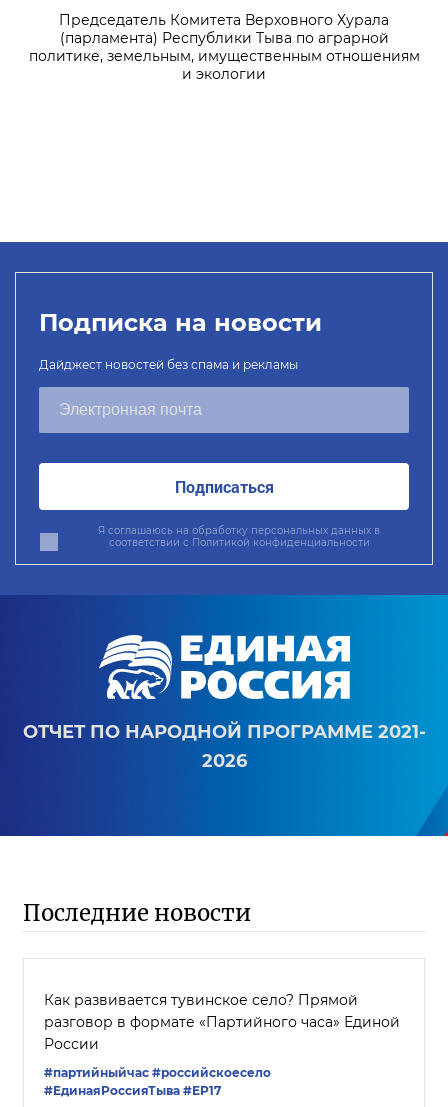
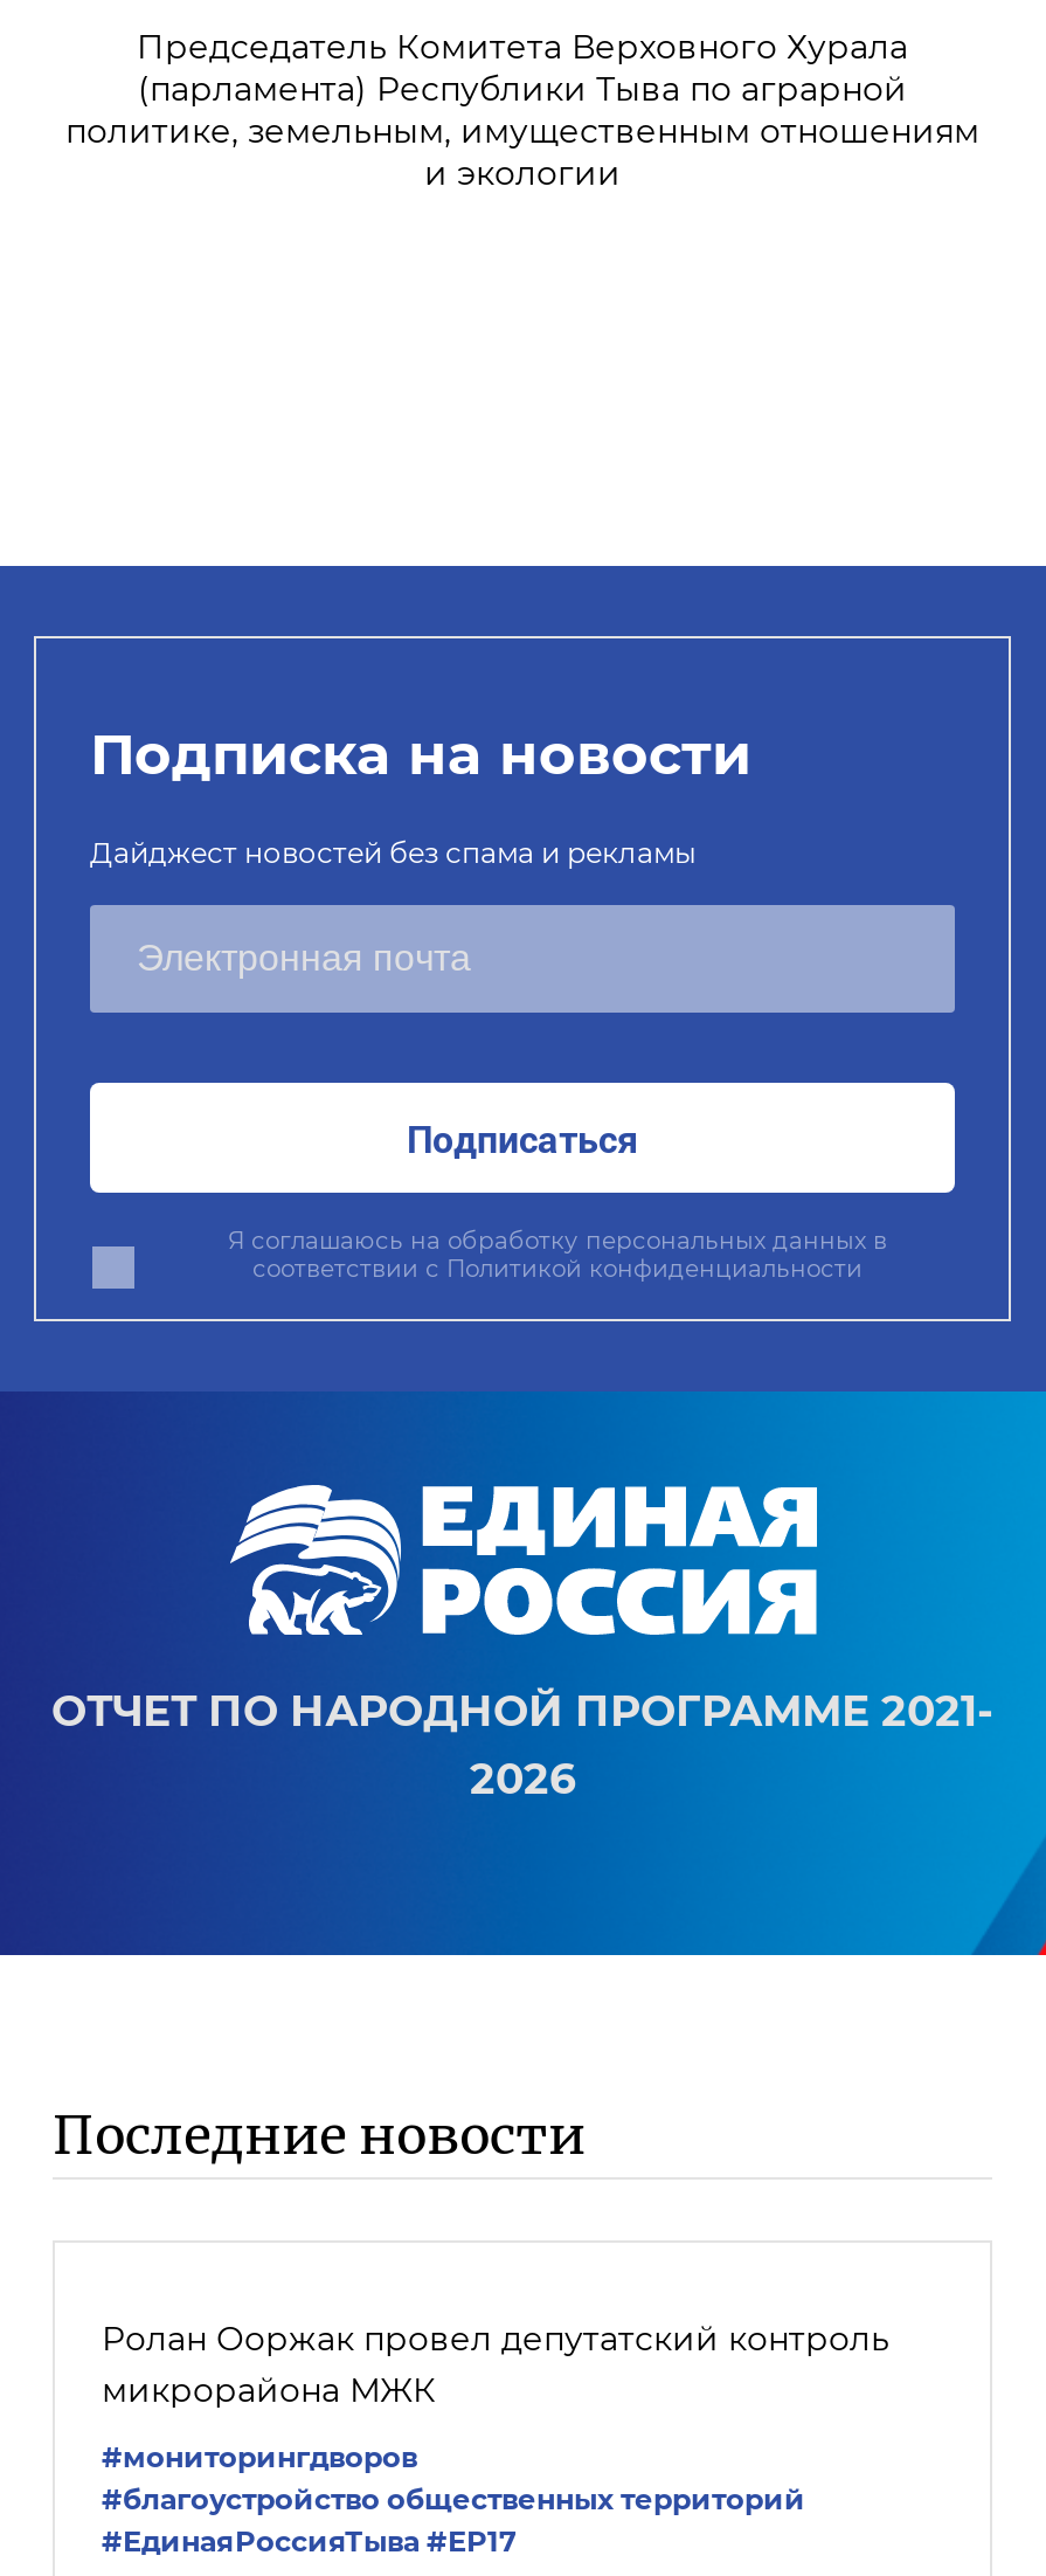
[44,991,400,1053] Как развивается тувинское село? Прямой | разговор в формате «Партийного часа» Единой | России -> [102,2318,889,2411] Ролан Ооржак провел депутатский контроль | микрорайона МЖК
[44,1065,271,1080] #партийныйчас #российскоесело -> [102,2439,805,2516] #мониторингдворов | #благоустройство общественных территорий

